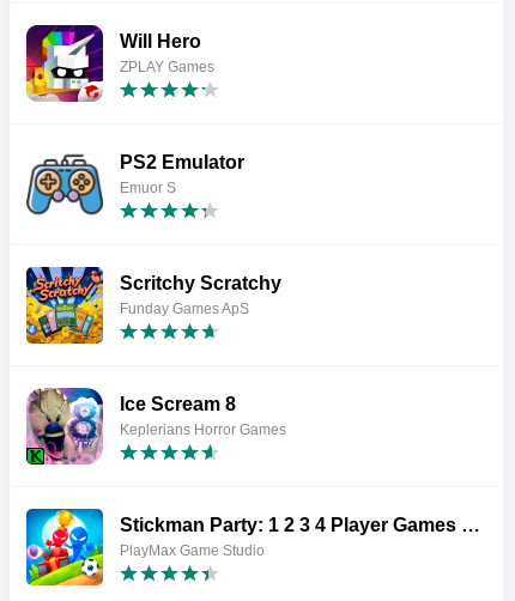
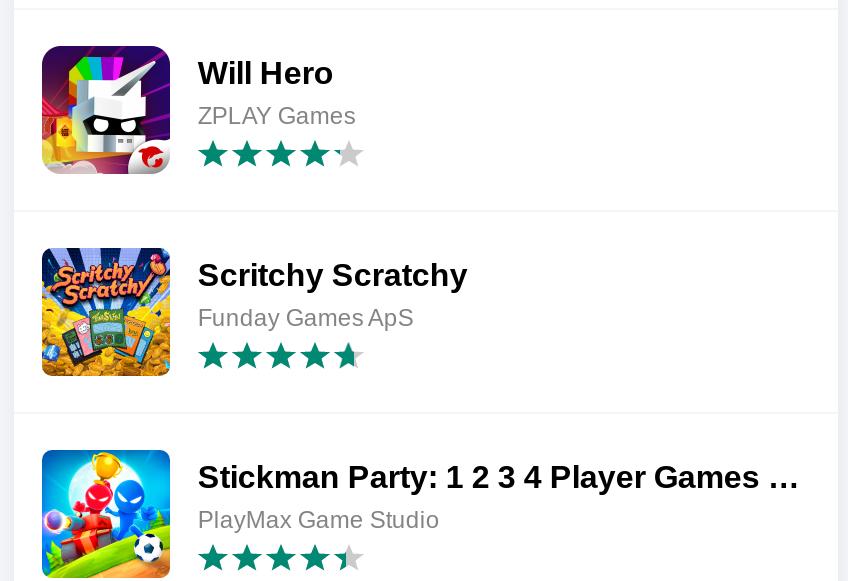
[26,146,244,223] [image] | PS2 Emulator | Emuor S -> none
[25,387,286,466] [image] | Ice Scream 8 | Keplerians Horror Games -> none

